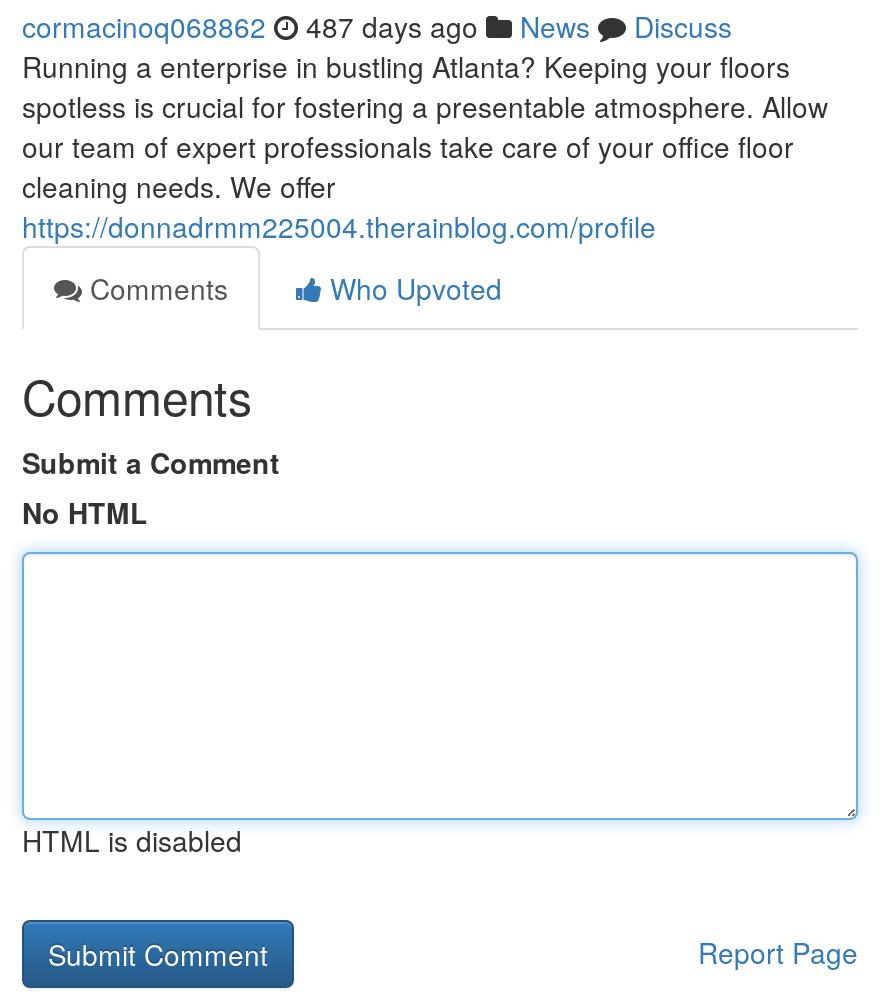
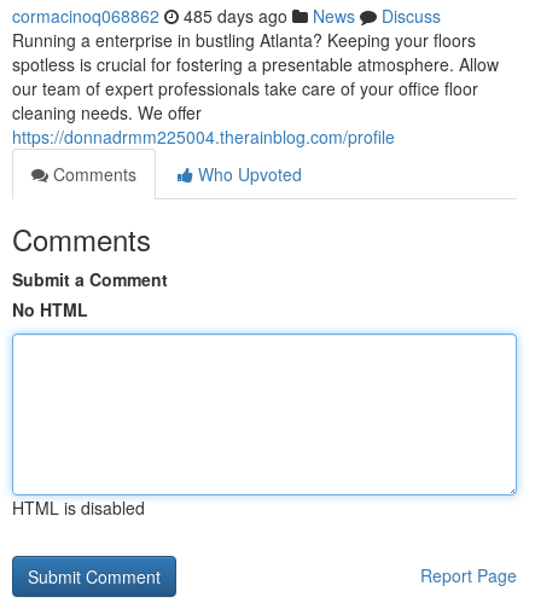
[22,6,732,46] cormacinoq068862 487 days ago News Discuss -> [12,4,441,28] cormacinoq068862 485 days ago News Discuss

